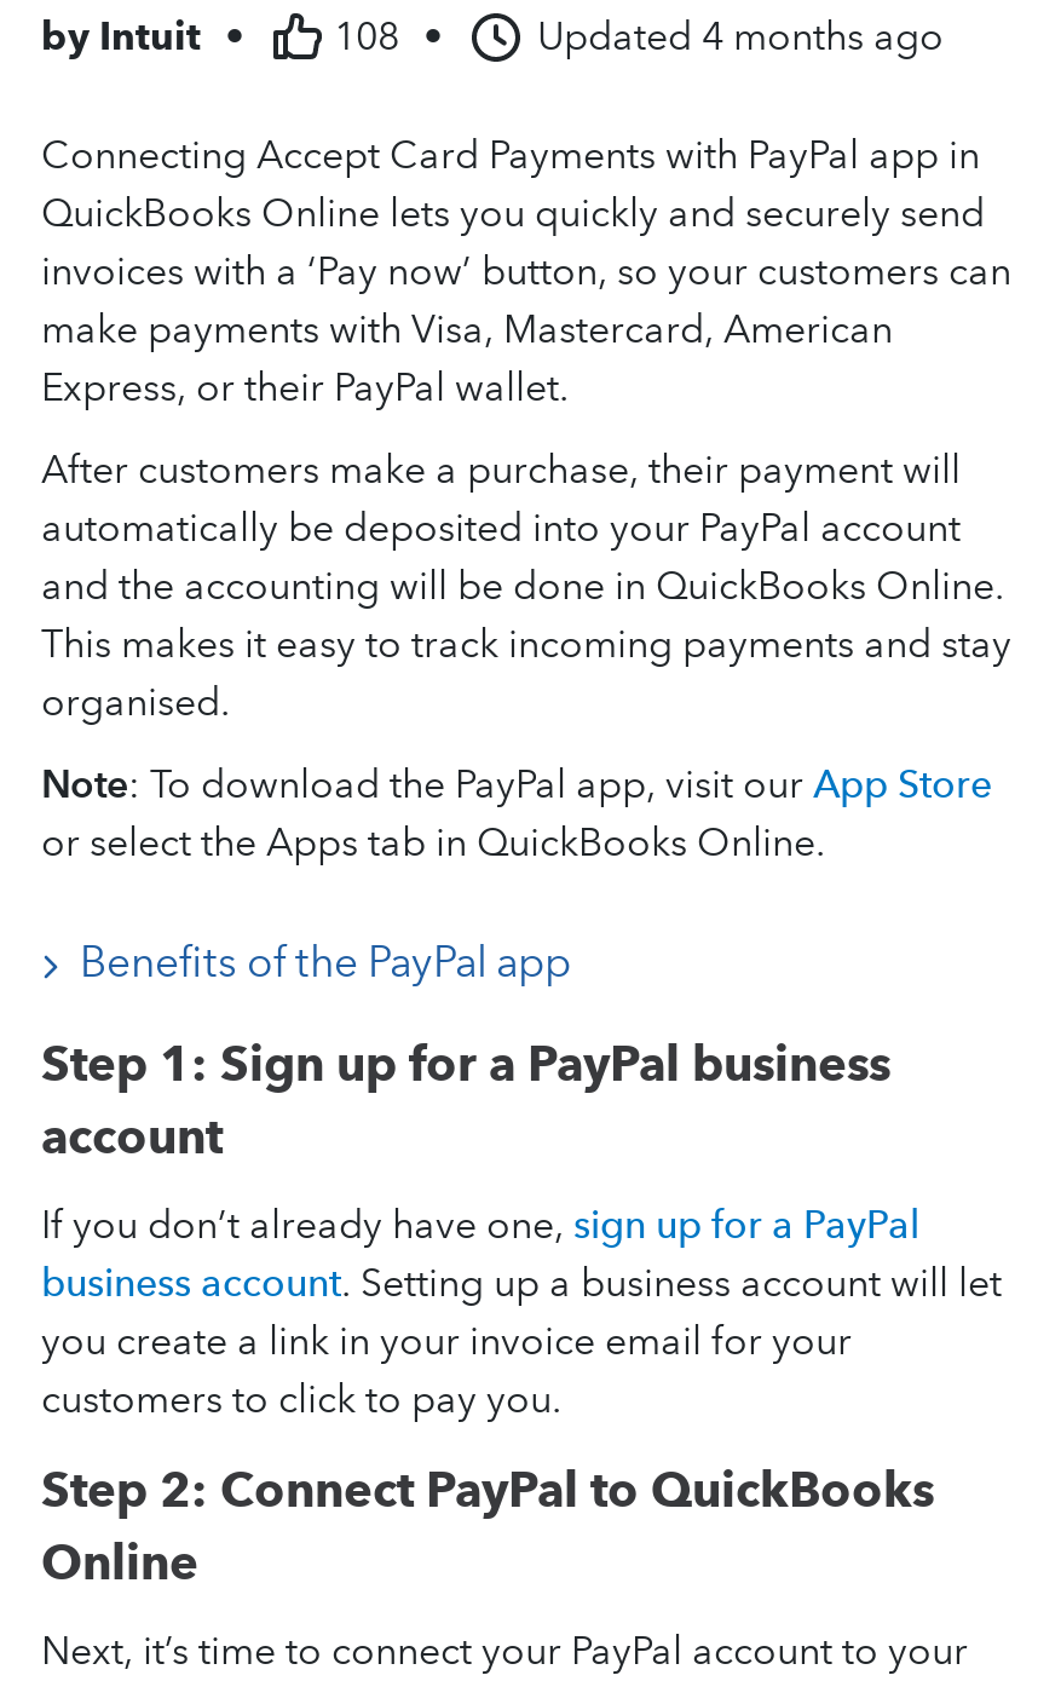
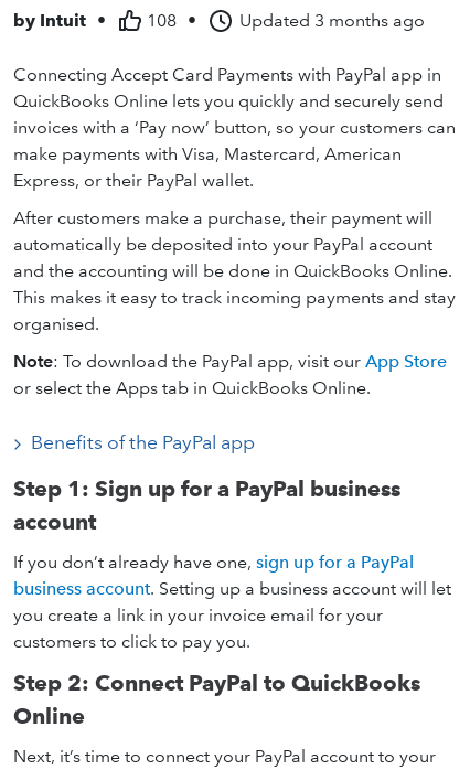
[537,13,944,59] Updated 4 months ago -> [239,10,425,31] Updated 3 months ago

